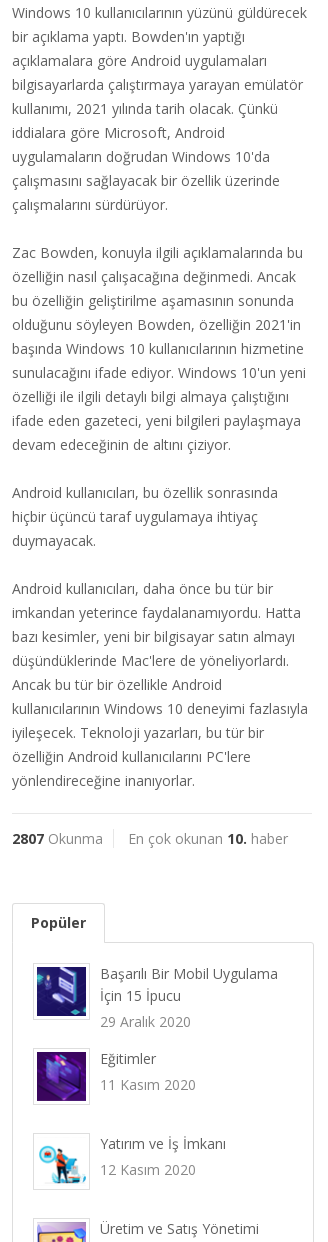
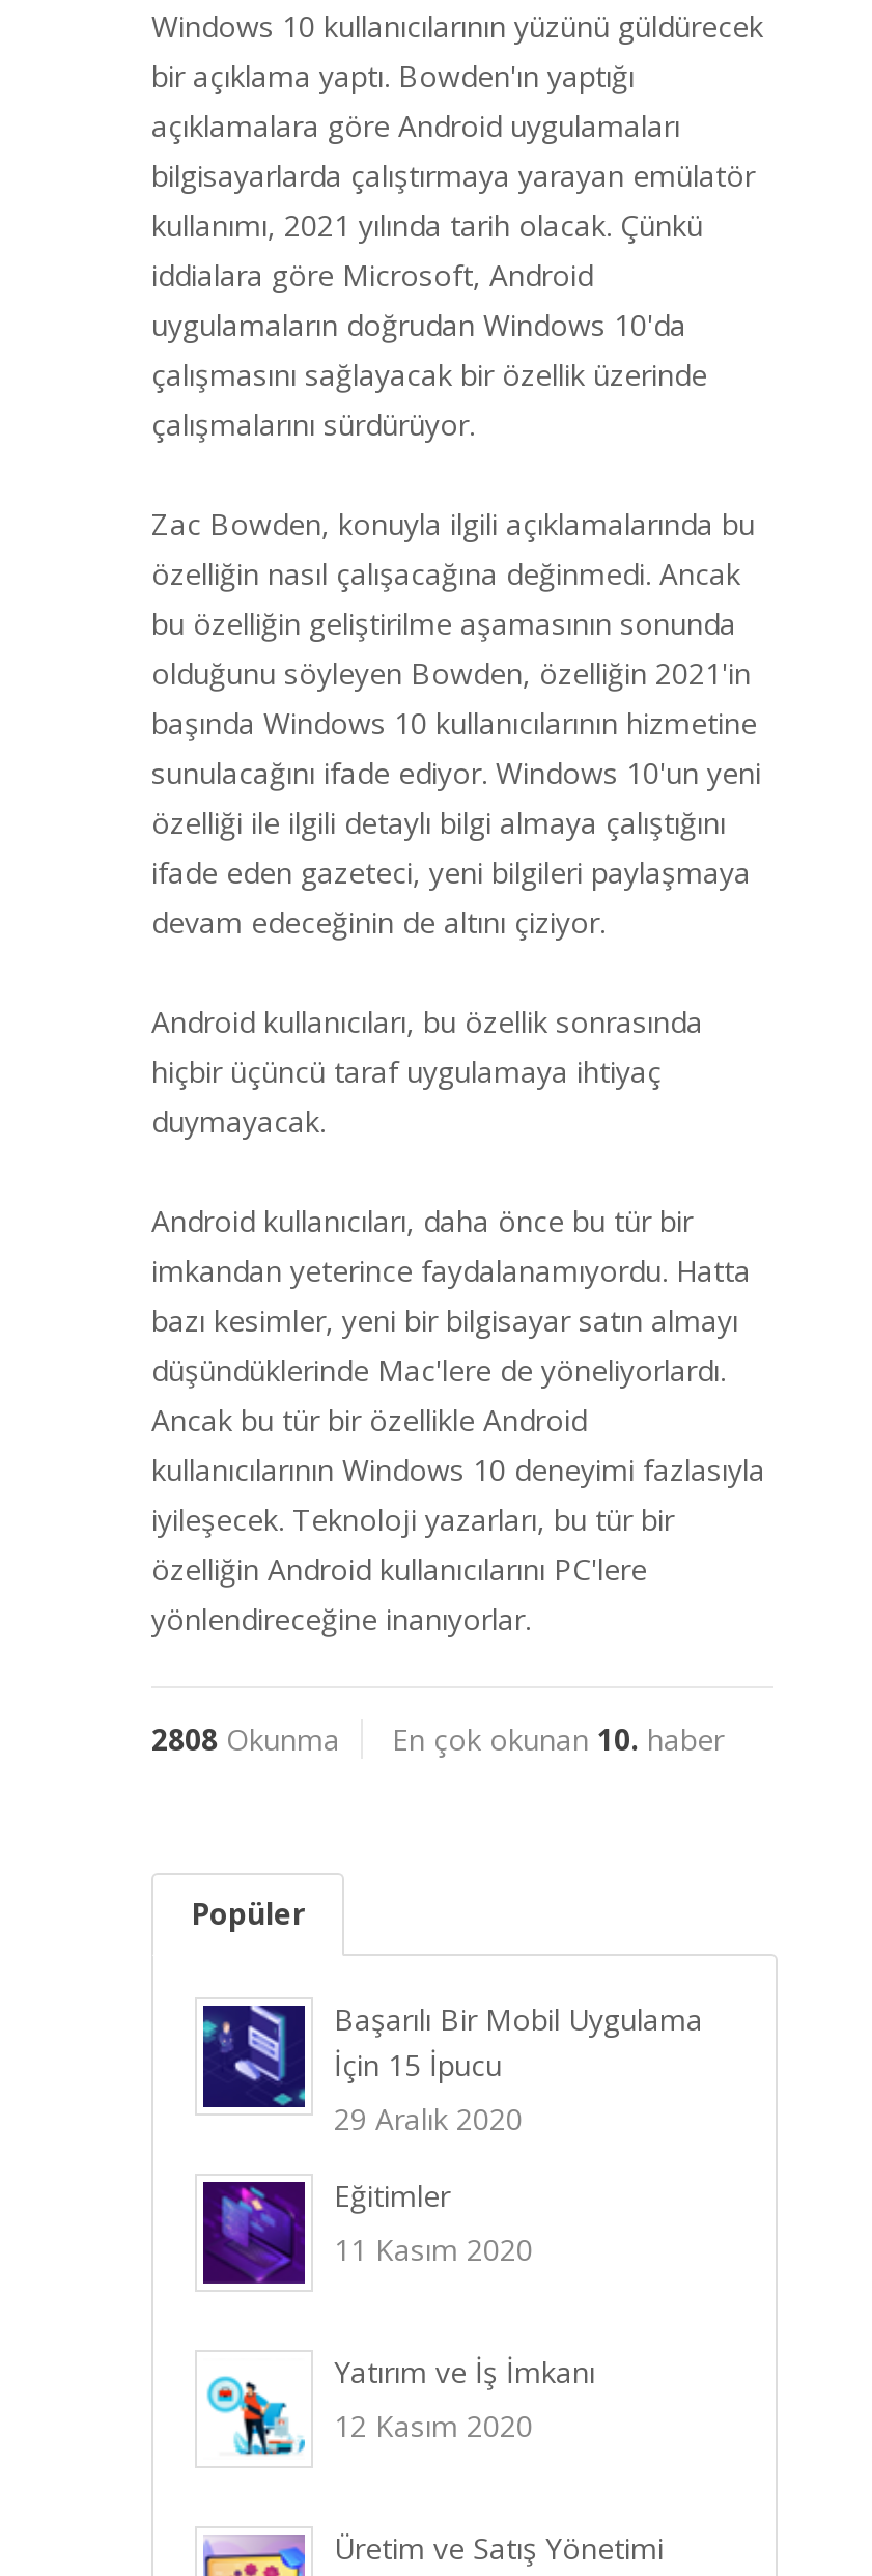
[12,829,288,848] 2807 Okunma En çok okunan 10. haber -> [151,1719,724,1759] 2808 Okunma En çok okunan 10. haber

